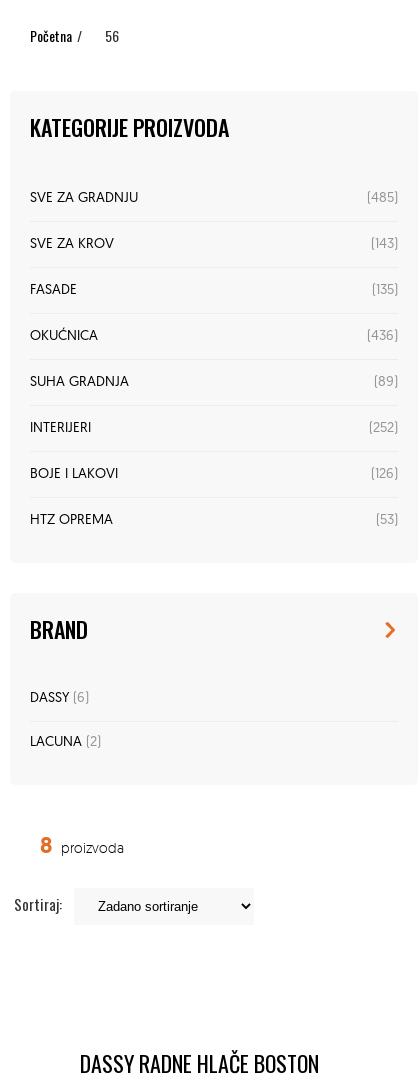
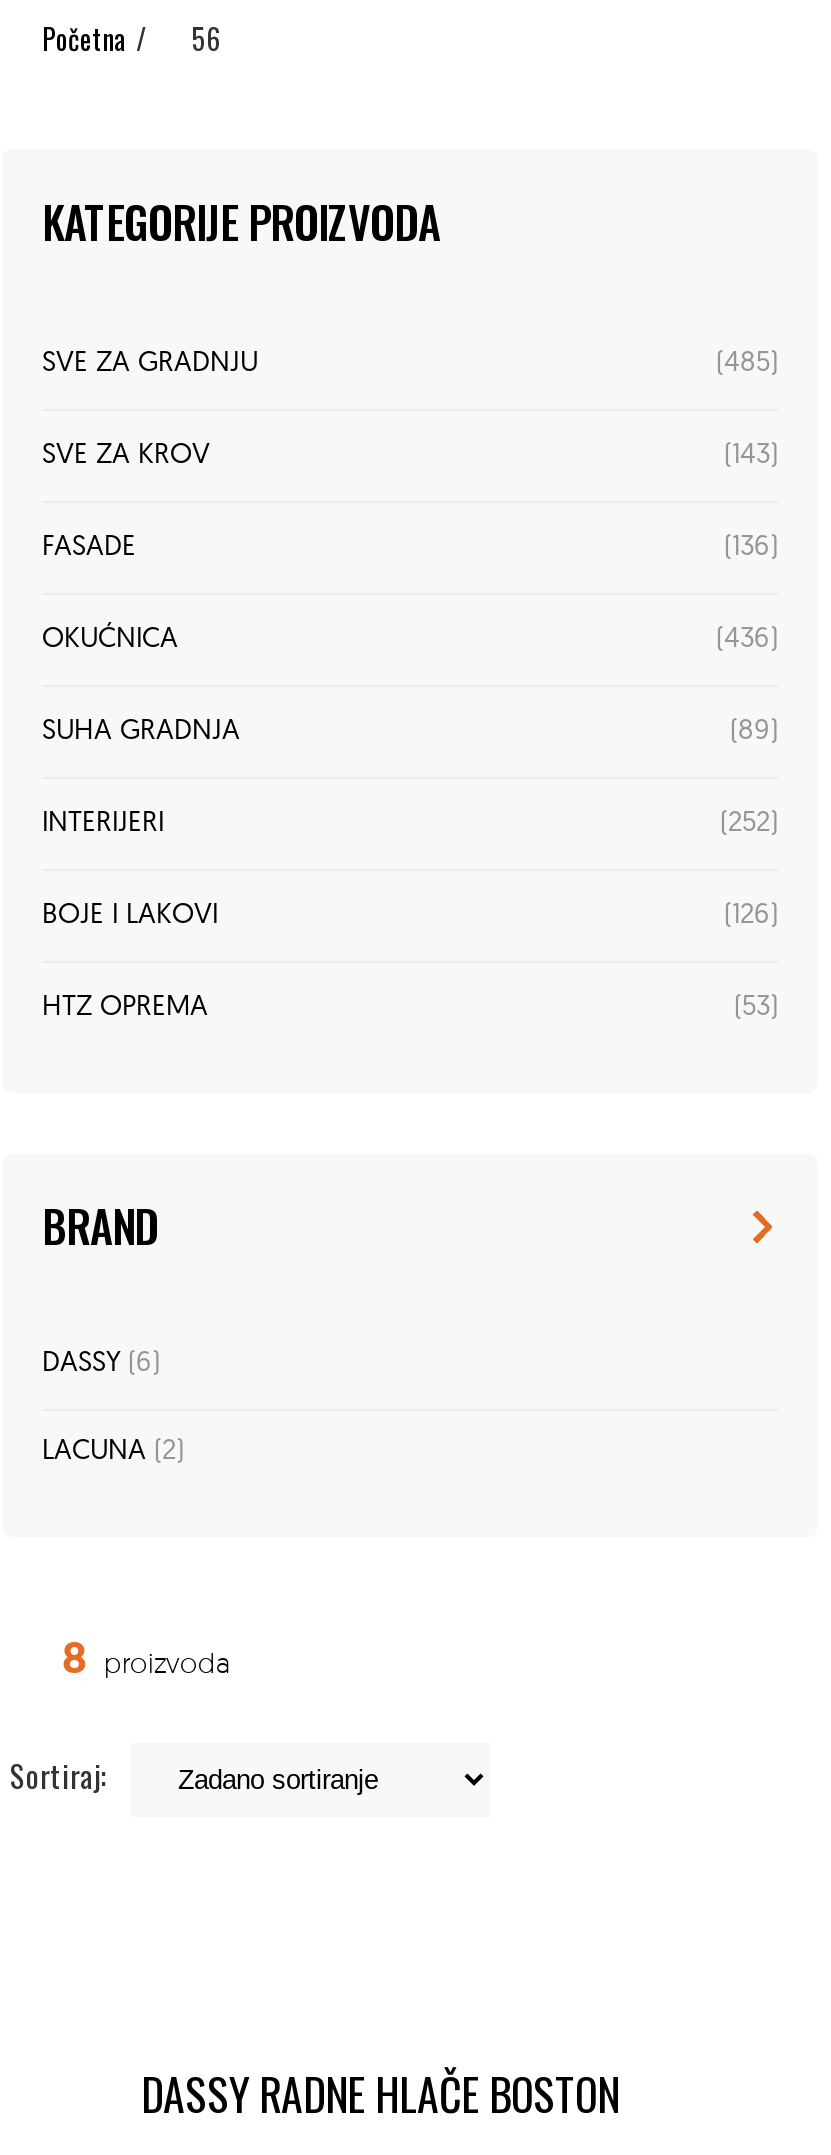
[372,282,398,297] (135) -> [724,532,778,562] (136)

